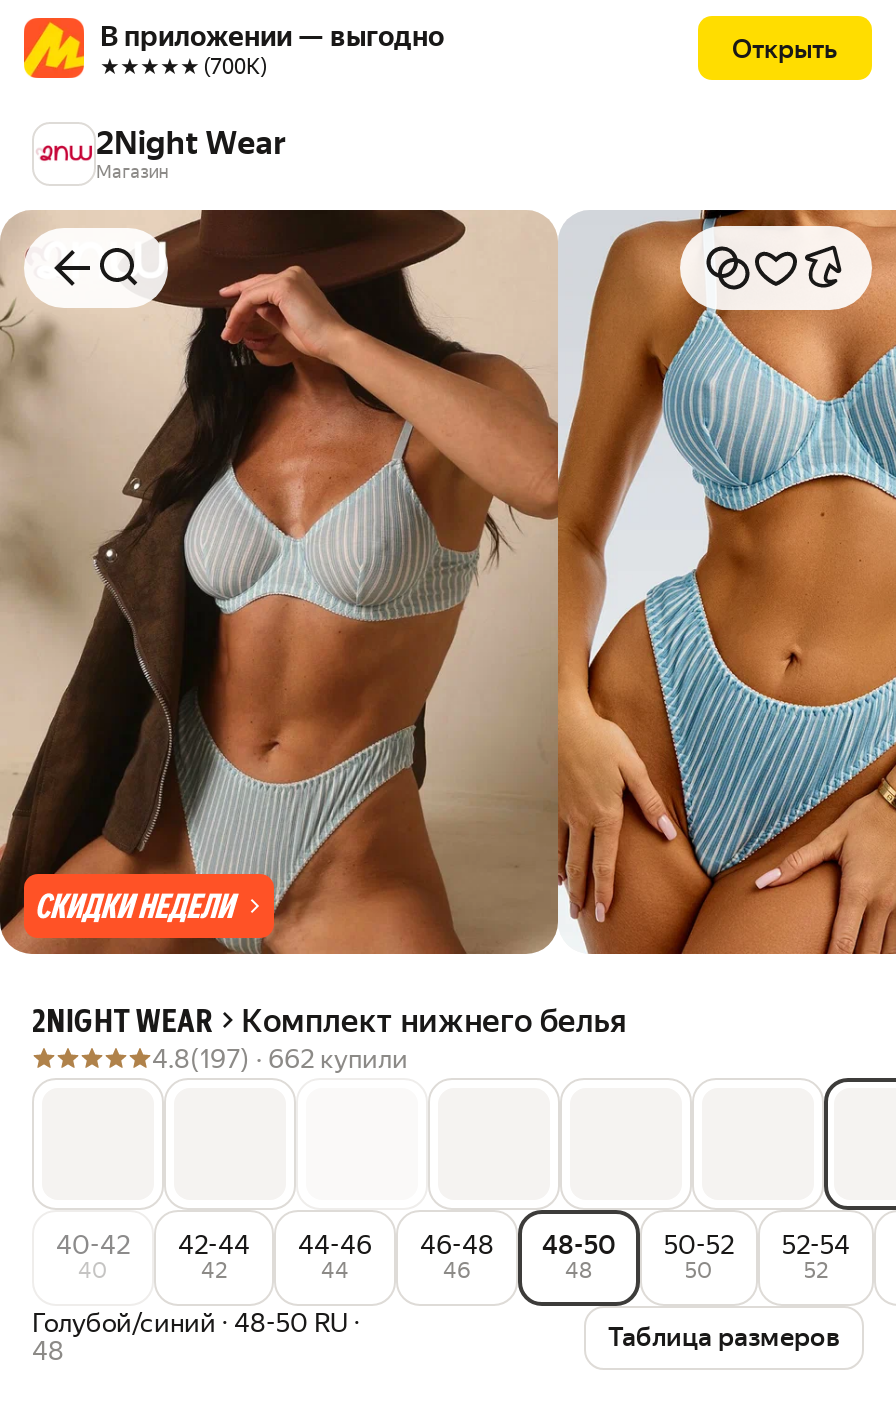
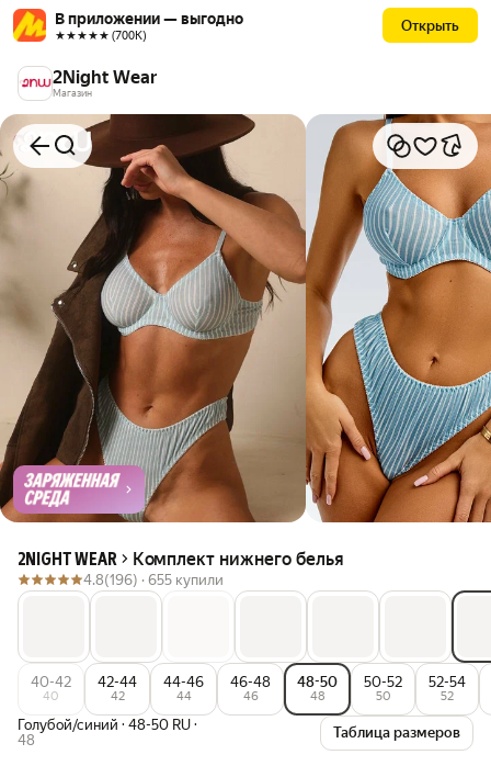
[22,850,276,940] [image] -> [12,464,150,515] [image]
[152,1044,408,1074] 4.8(197) · 662 купили -> [83,572,224,588] 4.8(196) · 655 купили

